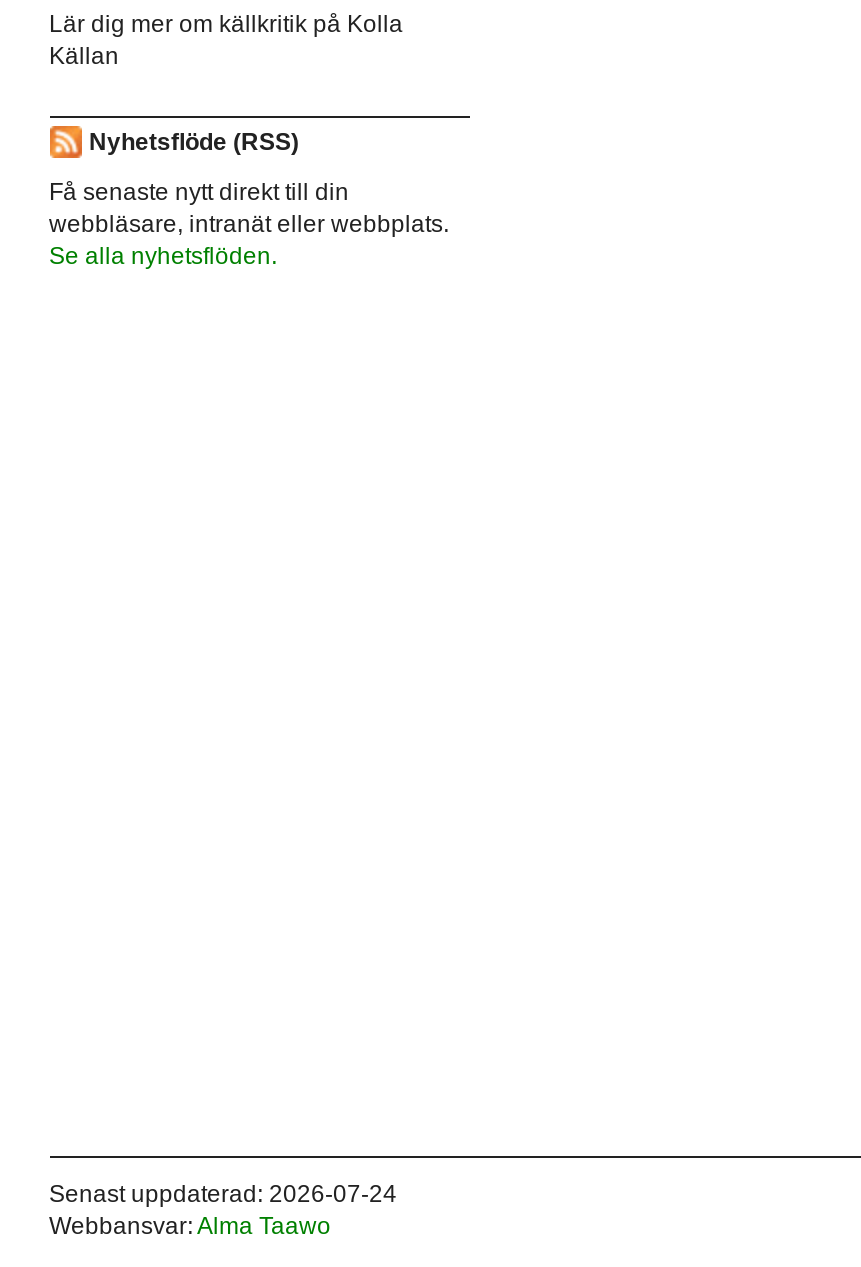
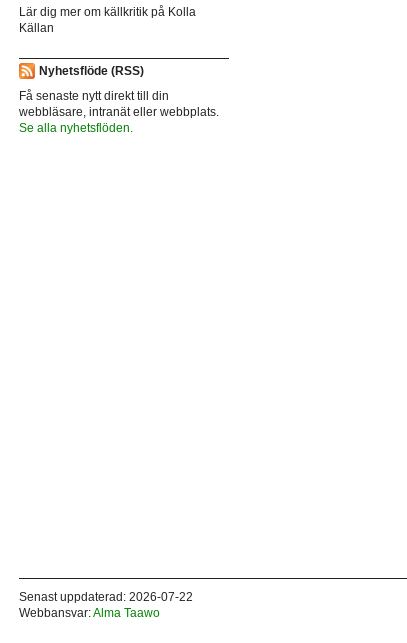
[49,1180,397,1208] Senast uppdaterad: 2026-07-24 -> [18,590,192,604] Senast uppdaterad: 2026-07-22

